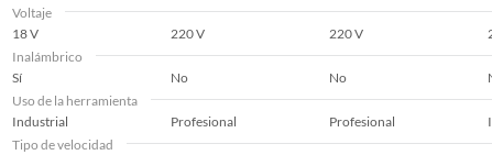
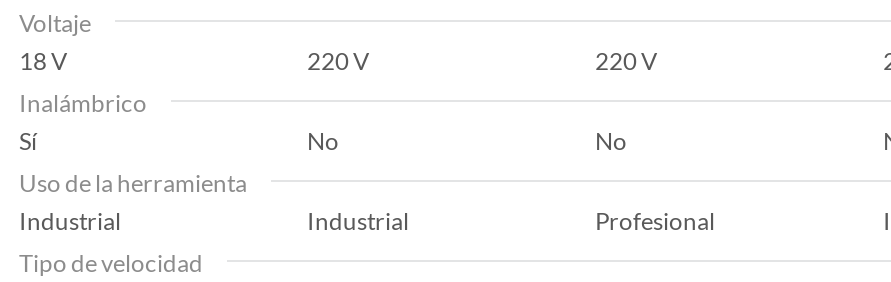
[171,113,237,130] Profesional -> [307,206,409,236] Industrial

